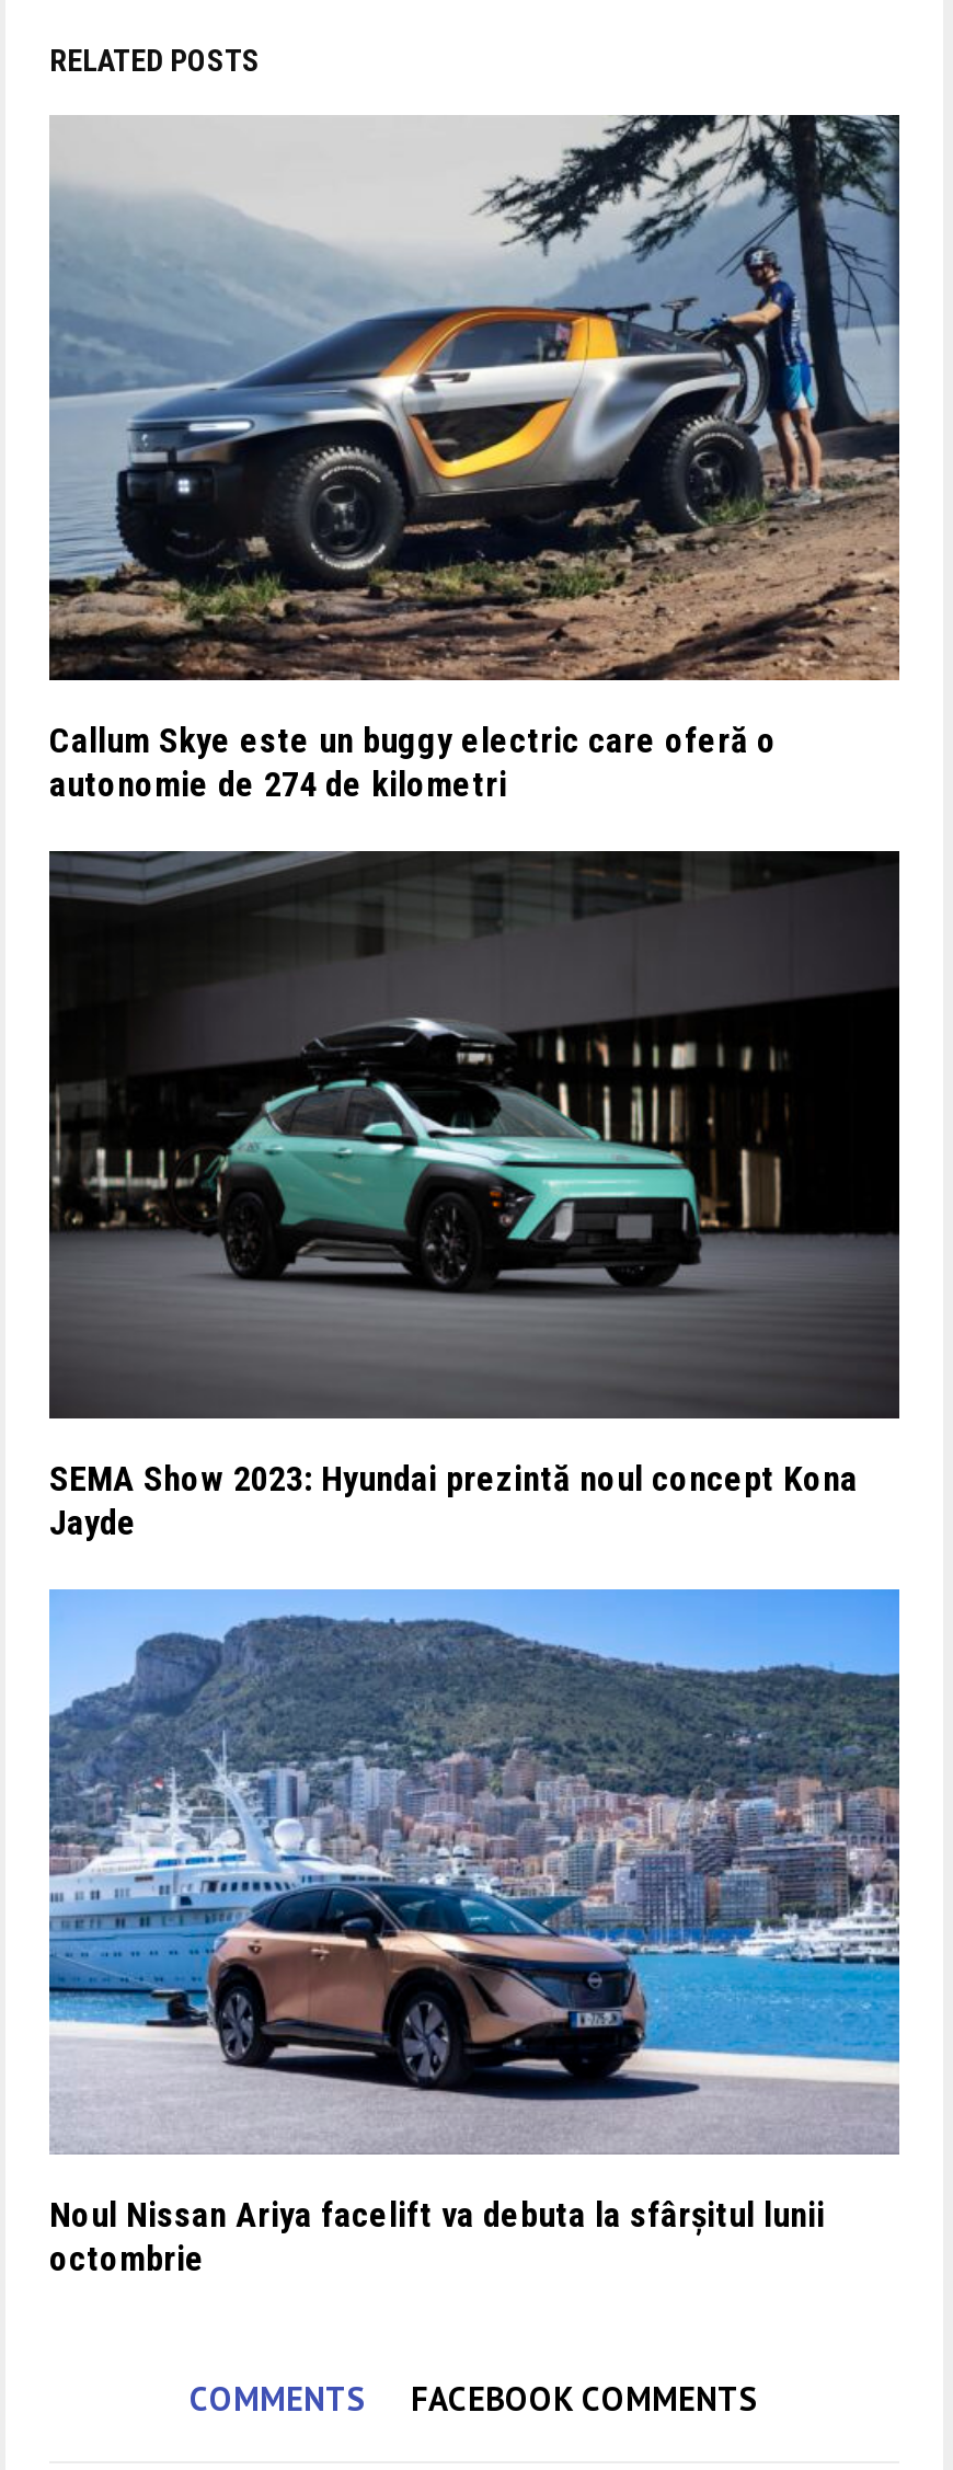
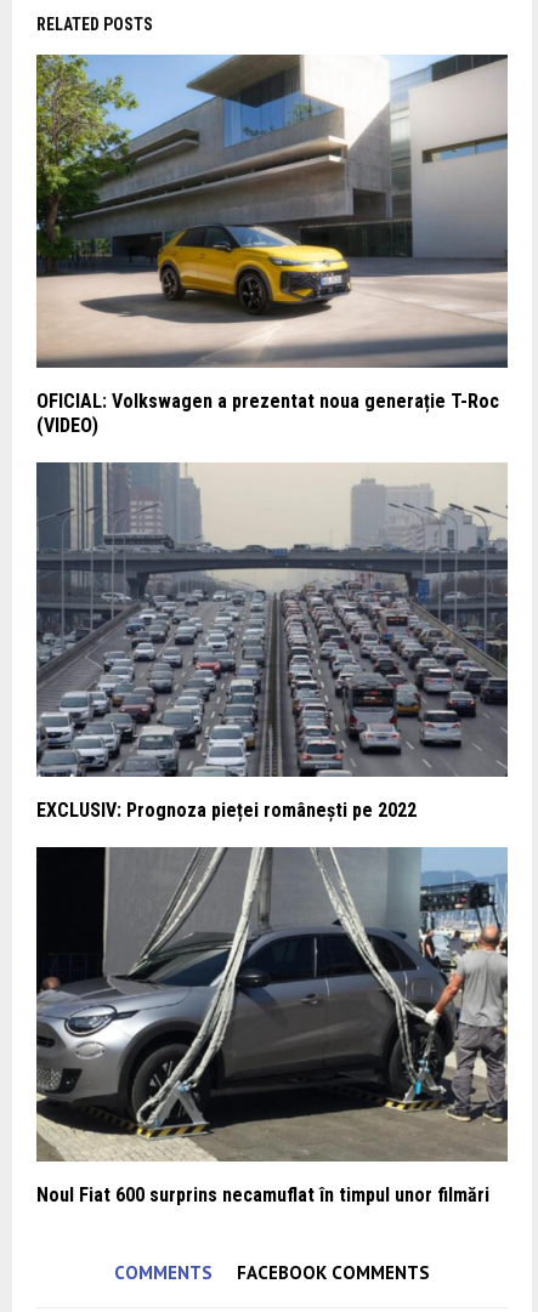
[47,112,899,805] [image] | Callum Skye este un buggy electric care oferă o | autonomie de 274 de kilometri -> [35,53,509,438] [image] | OFICIAL: Volkswagen a prezentat noua generație T-Roc | (VIDEO)
[49,865,902,1542] [image] | SEMA Show 2023: Hyundai prezintă noul concept Kona | Jayde -> [35,462,509,822] [image] | EXCLUSIV: Prognoza pieței românești pe 2022
[47,1586,902,2280] [image] | Noul Nissan Ariya facelift va debuta la sfârșitul lunii | octombrie -> [35,846,508,1206] [image] | Noul Fiat 600 surprins necamuflat în timpul unor filmări

